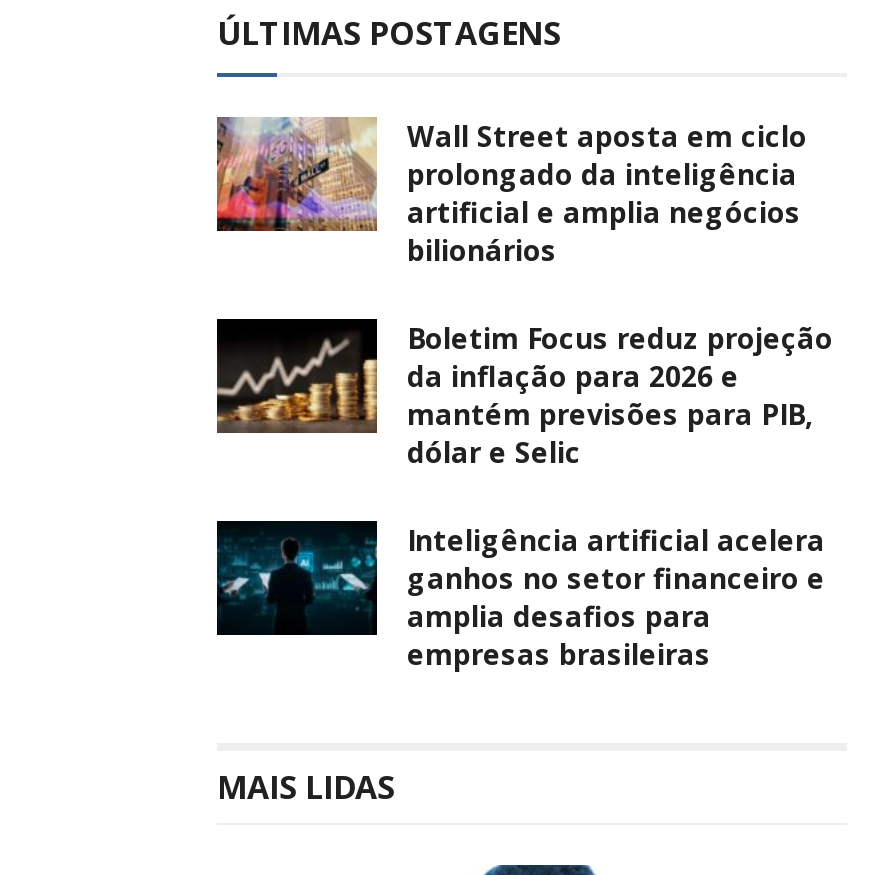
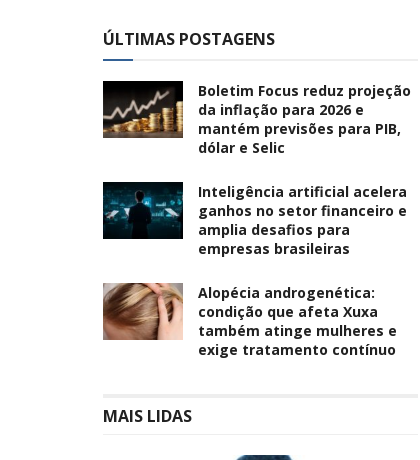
[215,115,807,268] [image] | Wall Street aposta em ciclo | prolongado da inteligência | artificial e amplia negócios | bilionários -> none
moved [213,318,833,672] -> [101,81,411,258]: [image] | Boletim Focus reduz projeção | da inflação para 2026 e | ... | amplia desafios para | empresas brasileiras
none -> [102,282,397,359] [image] | Alopécia androgenética: | condição que afeta Xuxa | também atinge mulheres e | exige tratamento contínuo

